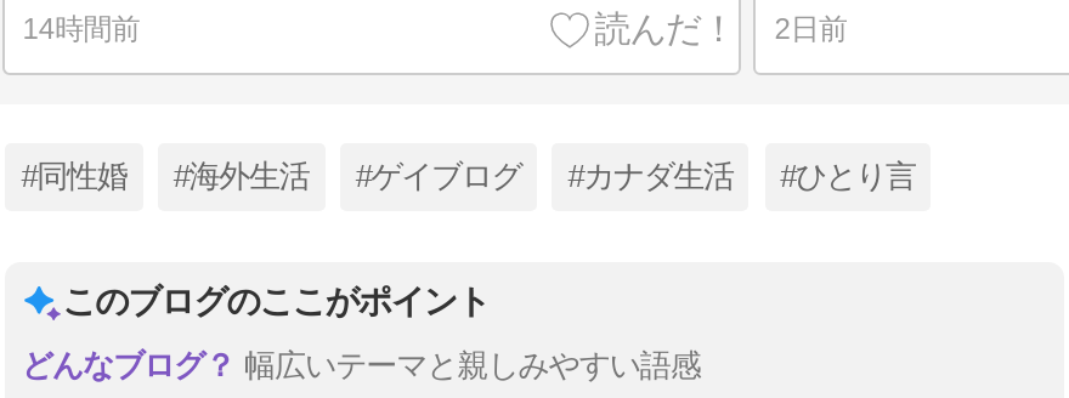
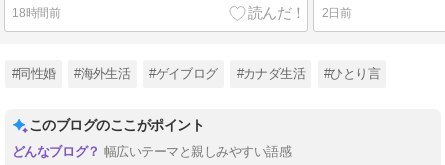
[23,12,140,46] 14時間前 -> [12,6,60,20] 18時間前

